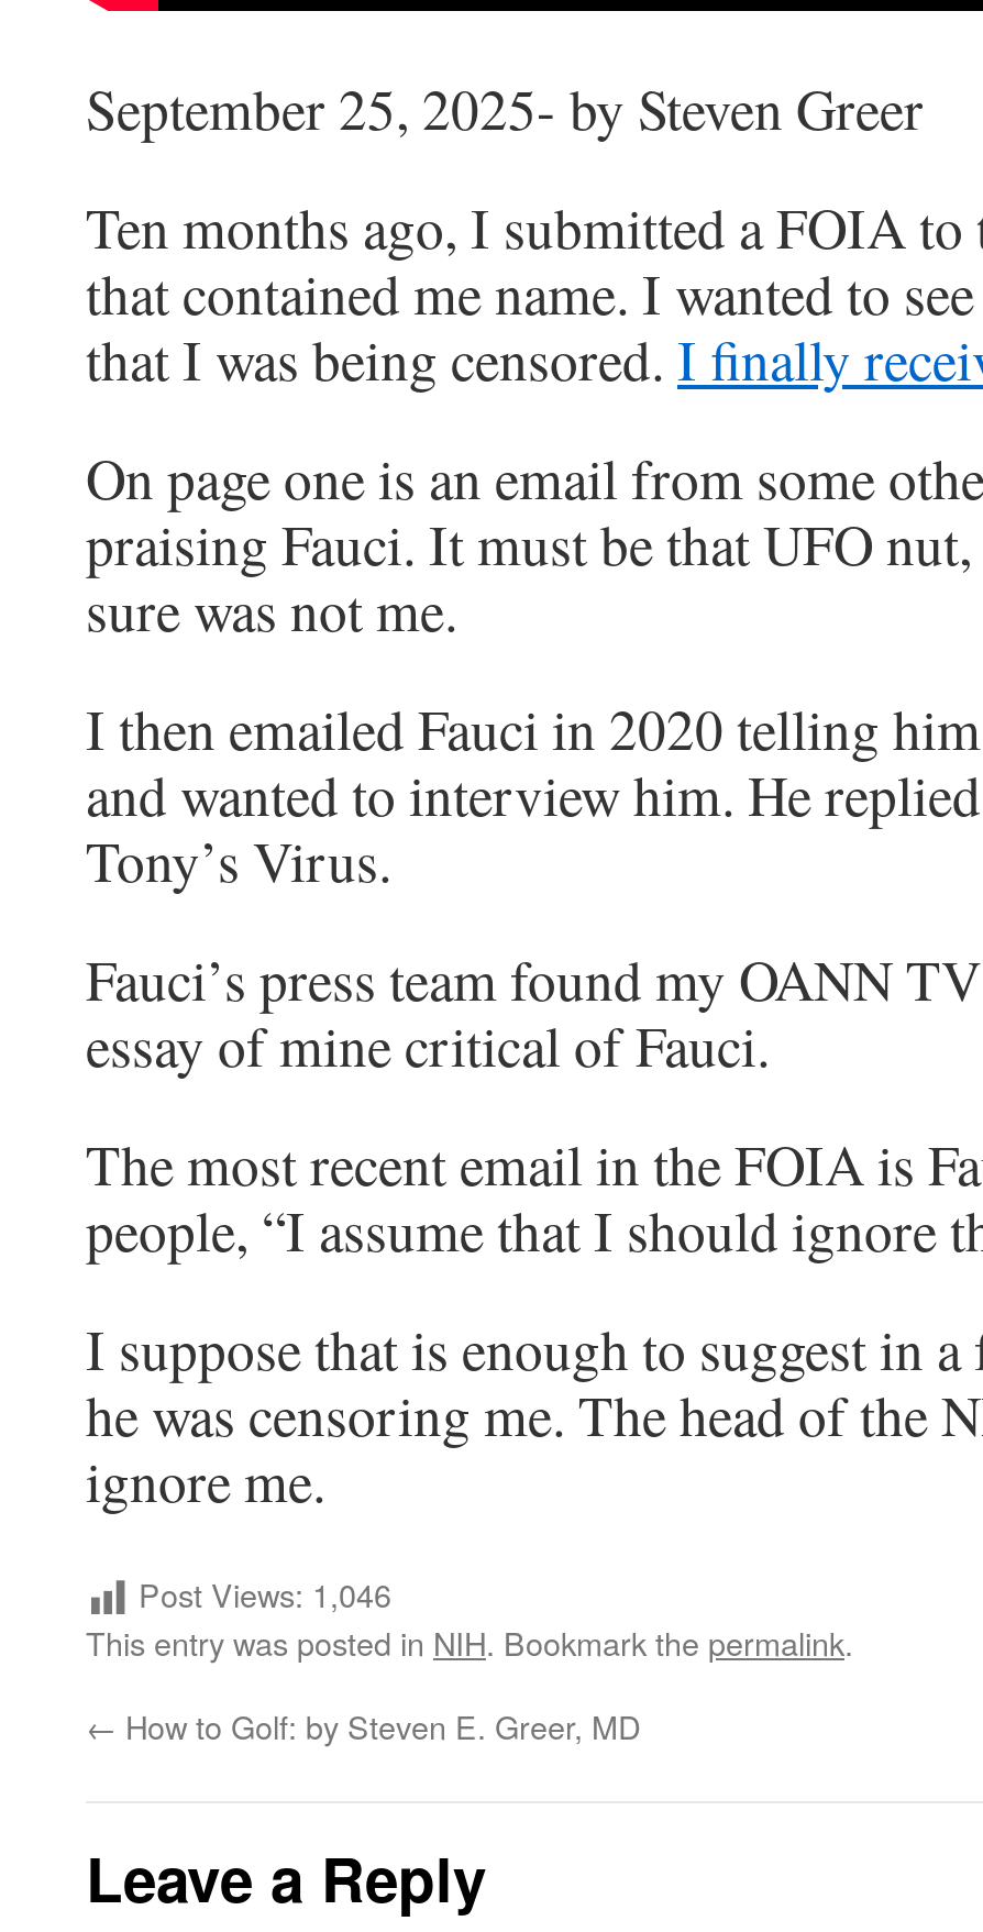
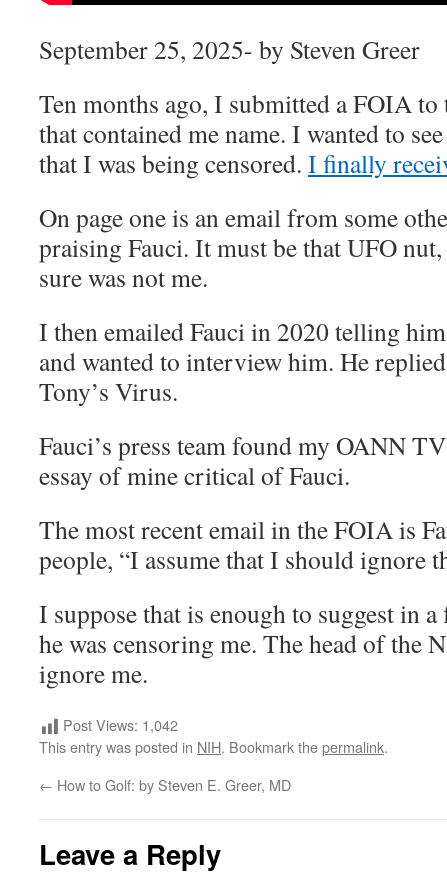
[139,1570,391,1616] Post Views: 1,046 -> [63,714,178,735] Post Views: 1,042

